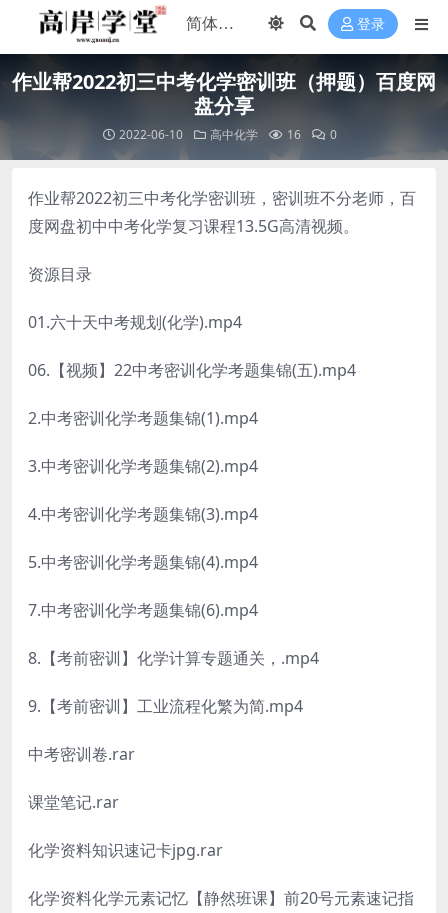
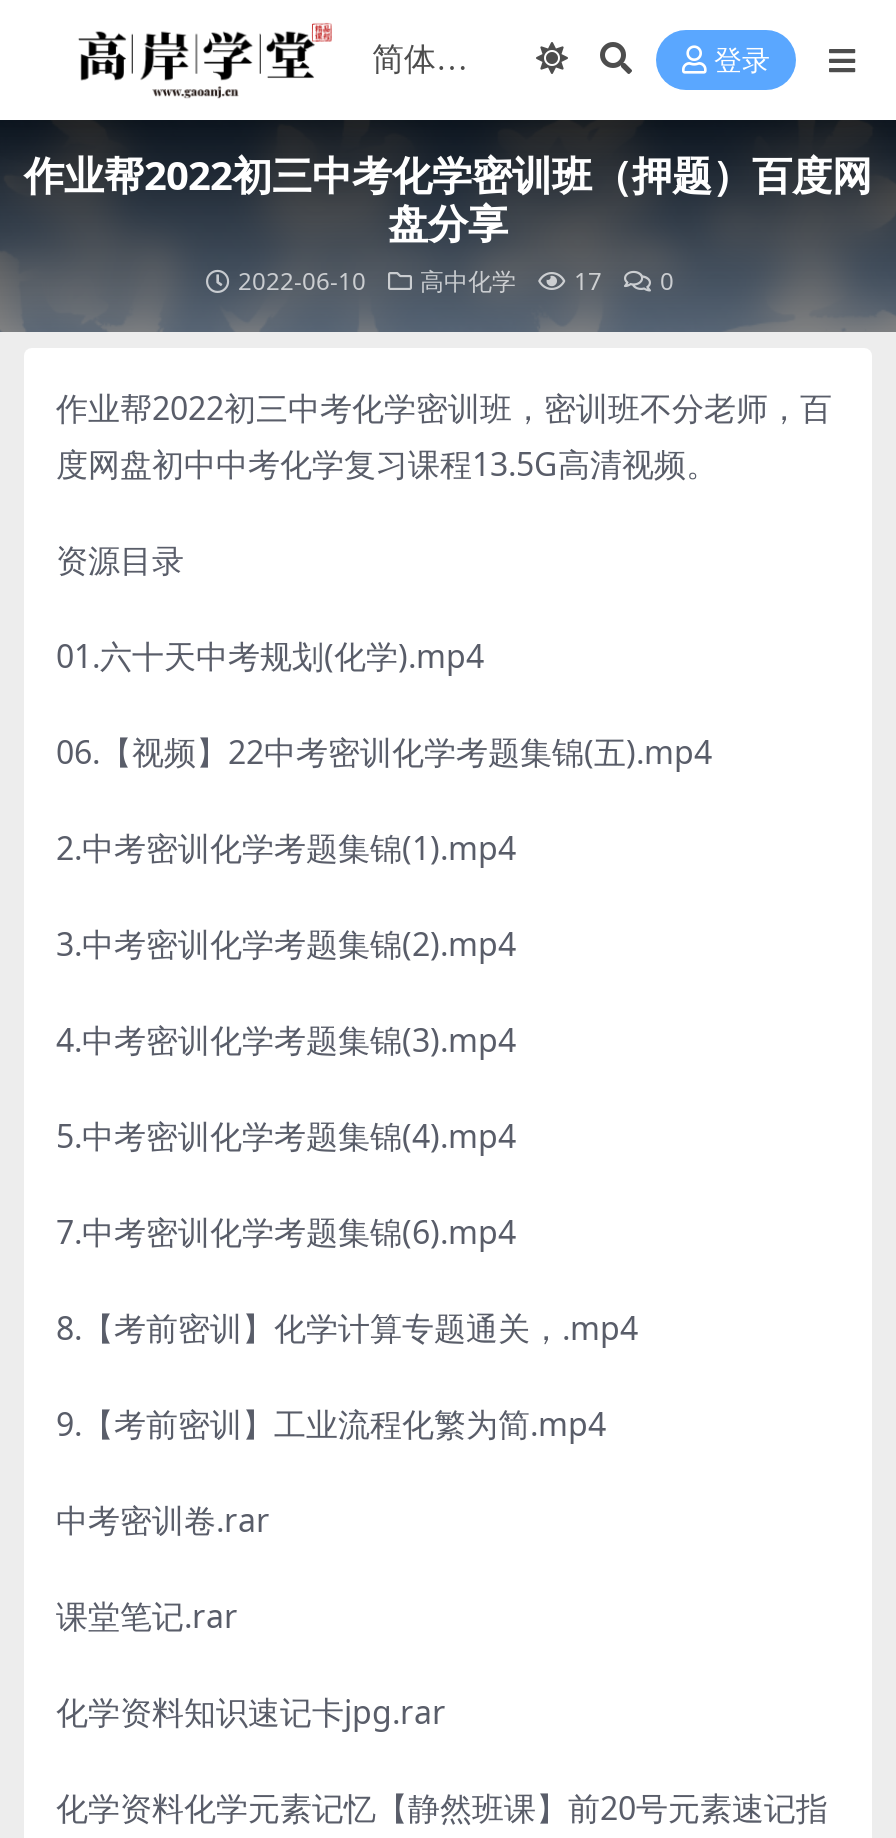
[119,126,337,143] 2022-06-10 高中化学 16 0 -> [238,264,674,298] 2022-06-10 高中化学 17 0

